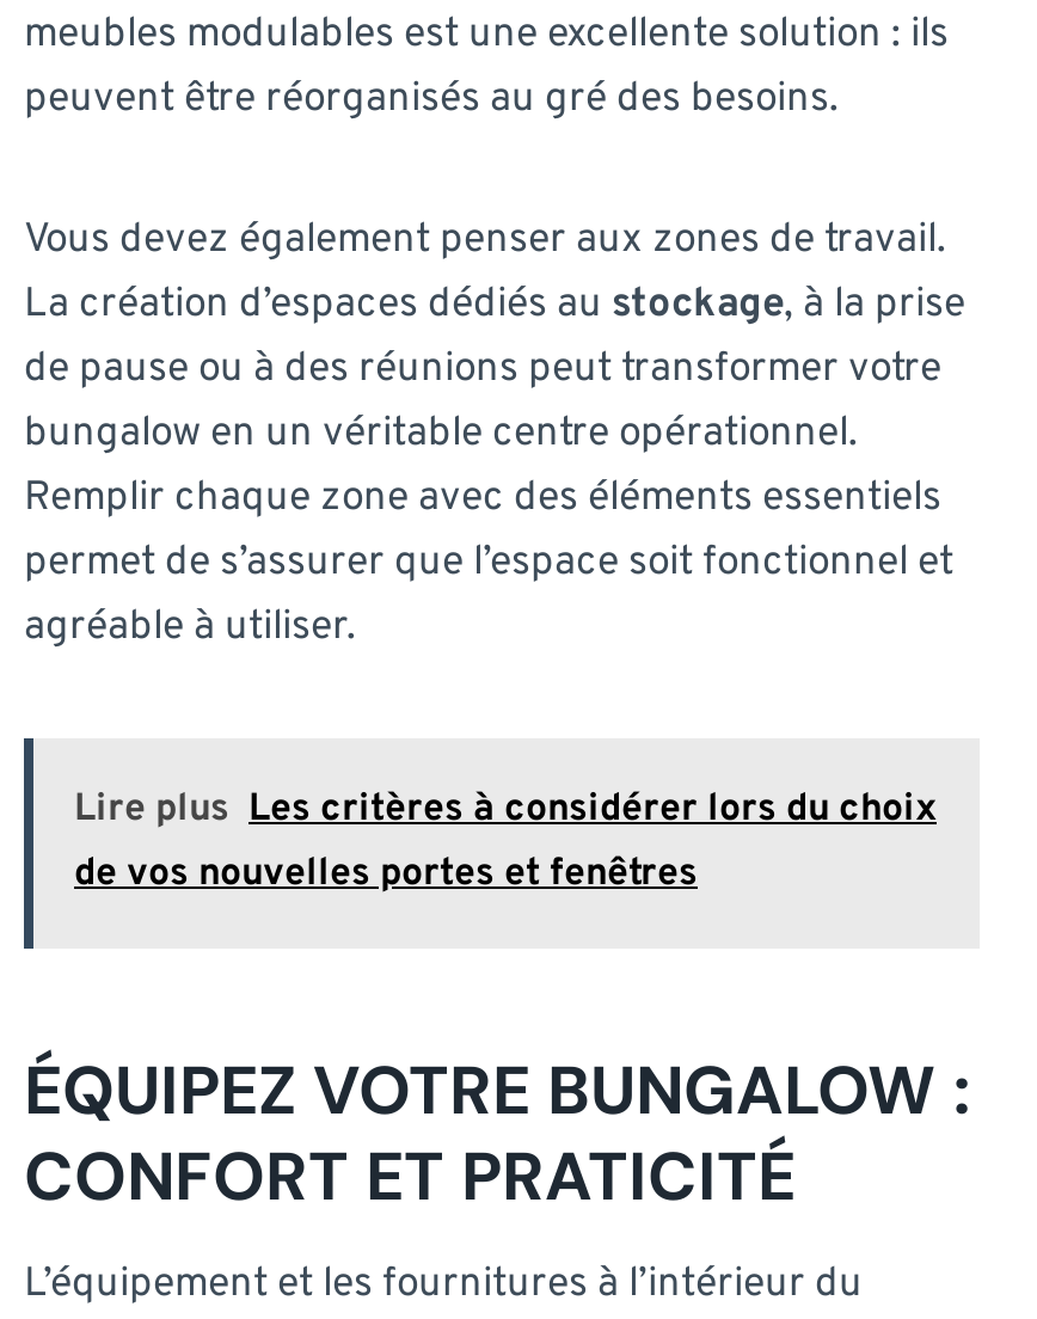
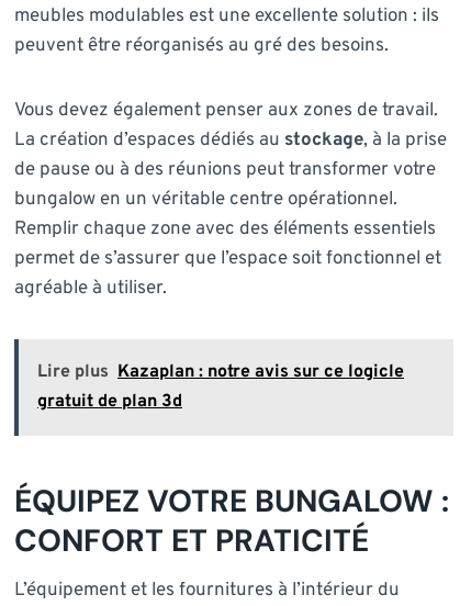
[74,785,937,898] Lire plus Les critères à considérer lors du choix | de vos nouvelles portes et fenêtres -> [37,361,404,412] Lire plus Kazaplan : notre avis sur ce logicle | gratuit de plan 3d

